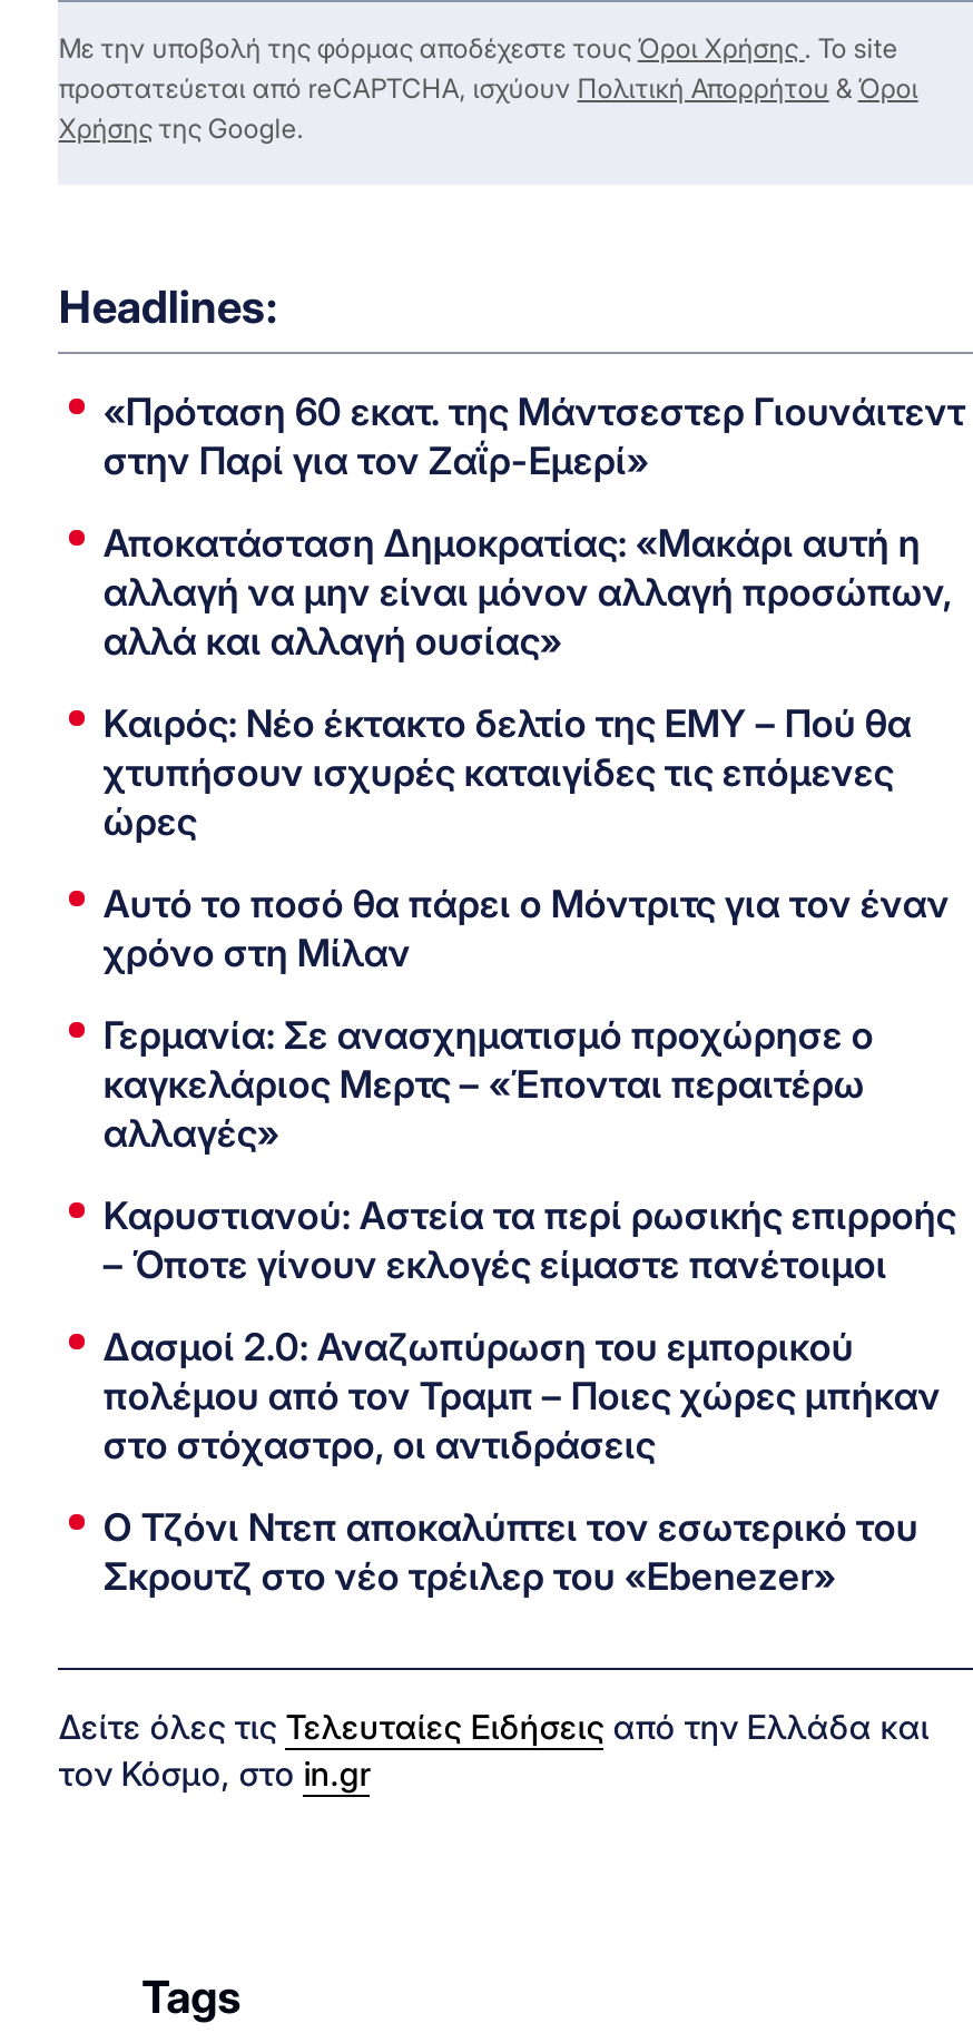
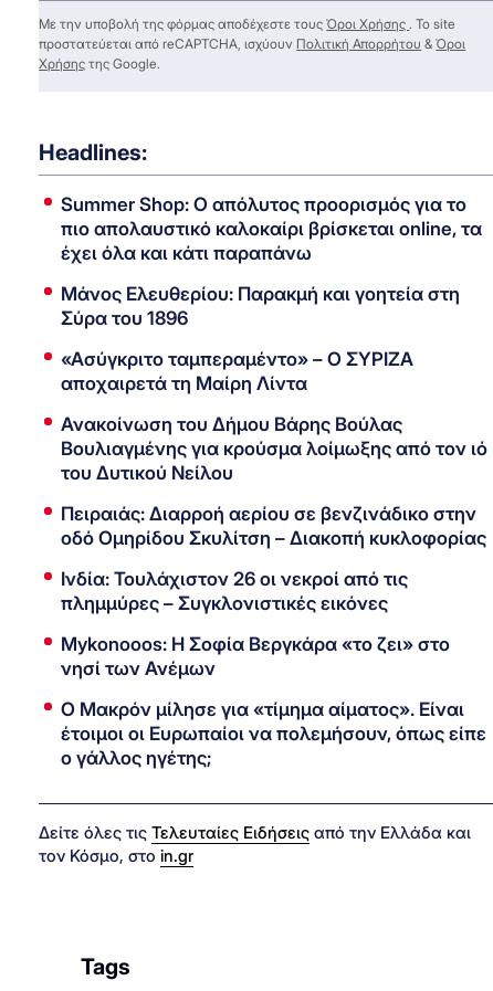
[103,389,965,483] «Πρόταση 60 εκατ. της Μάντσεστερ Γιουνάιτεντ | στην Παρί για τον Ζαΐρ-Εμερί» -> [61,193,482,264] Summer Shop: Ο απόλυτος προορισμός για το | πιο απολαυστικό καλοκαίρι βρίσκεται online, τα | έχει όλα και κάτι παραπάνω
[103,520,951,663] Αποκατάσταση Δημοκρατίας: «Μακάρι αυτή η | αλλαγή να μην είναι μόνον αλλαγή προσώπων, | αλλά και αλλαγή ουσίας» -> [61,282,460,329] Μάνος Ελευθερίου: Παρακμή και γοητεία στη | Σύρα του 1896
[103,701,911,843] Καιρός: Νέο έκτακτο δελτίο της ΕΜΥ – Πού θα | χτυπήσουν ισχυρές καταιγίδες τις επόμενες | ώρες -> [61,348,414,394] «Ασύγκριτο ταμπεραμέντο» – Ο ΣΥΡΙΖΑ | αποχαιρετά τη Μαίρη Λίντα
[103,881,949,975] Αυτό το ποσό θα πάρει ο Μόντριτς για τον έναν | χρόνο στη Μίλαν -> [61,413,488,484] Ανακοίνωση του Δήμου Βάρης Βούλας | Βουλιαγμένης για κρούσμα λοίμωξης από τον ιό | του Δυτικού Νείλου
[103,1012,873,1155] Γερμανία: Σε ανασχηματισμό προχώρησε ο | καγκελάριος Μερτς – «Έπονται περαιτέρω | αλλαγές» -> [61,502,487,549] Πειραιάς: Διαρροή αερίου σε βενζινάδικο στην | οδό Ομηρίδου Σκυλίτση – Διακοπή κυκλοφορίας
[103,1193,956,1286] Καρυστιανού: Αστεία τα περί ρωσικής επιρροής | – Όποτε γίνουν εκλογές είμαστε πανέτοιμοι -> [61,568,408,614] Ινδία: Τουλάχιστον 26 οι νεκροί από τις | πλημμύρες – Συγκλονιστικές εικόνες
[103,1324,940,1467] Δασμοί 2.0: Αναζωπύρωση του εμπορικού | πολέμου από τον Τραμπ – Ποιες χώρες μπήκαν | στο στόχαστρο, οι αντιδράσεις -> [61,633,450,679] Mykonooos: Η Σοφία Βεργκάρα «το ζει» στο | νησί των Ανέμων
[103,1505,918,1598] Ο Τζόνι Ντεπ αποκαλύπτει τον εσωτερικό του | Σκρουτζ στο νέο τρέιλερ του «Ebenezer» -> [61,698,487,769] Ο Μακρόν μίλησε για «τίμημα αίματος». Είναι | έτοιμοι οι Ευρωπαίοι να πολεμήσουν, όπως είπε | ο γάλλος ηγέτης;

